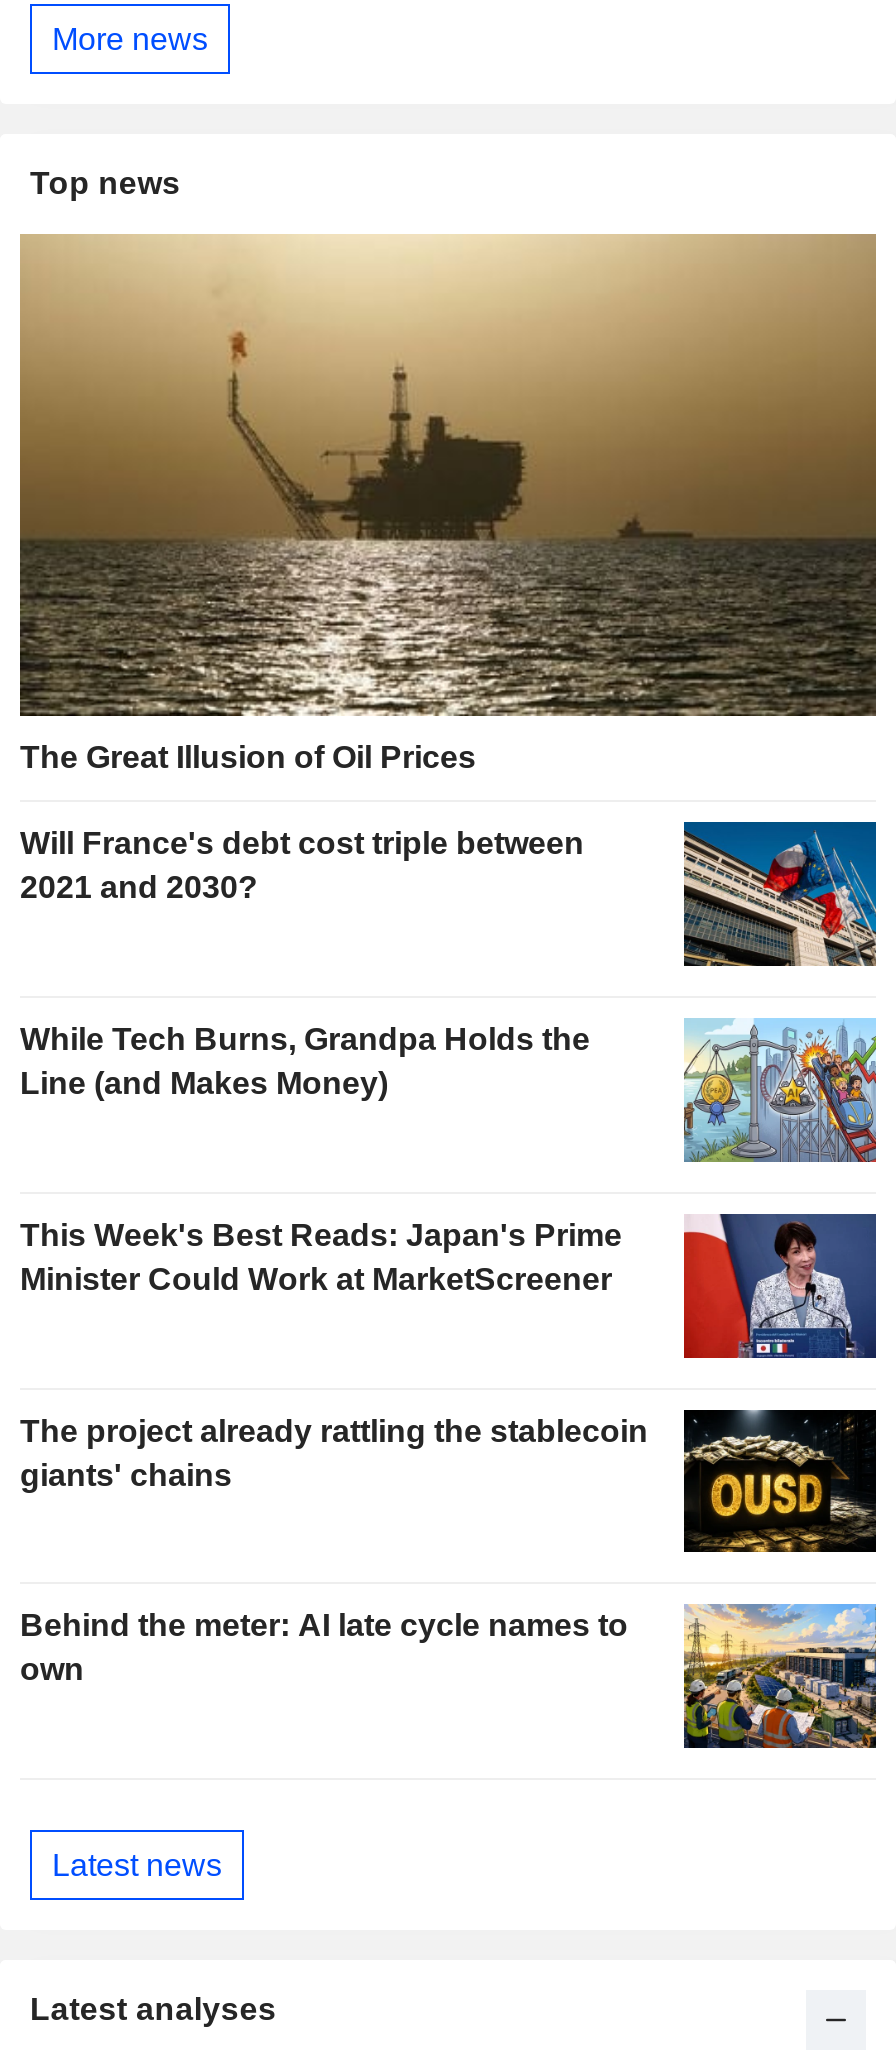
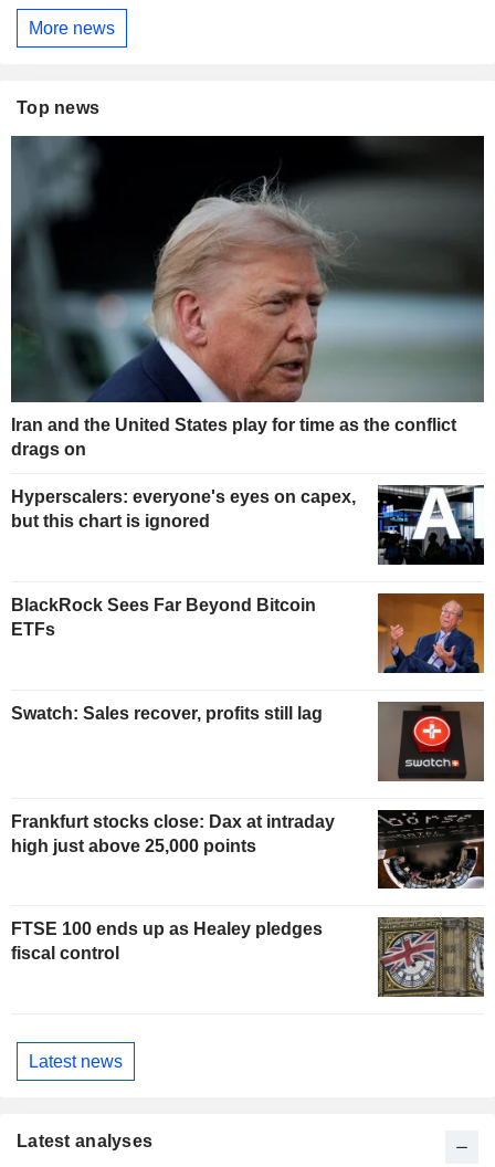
[18,232,878,774] [image] | The Great Illusion of Oil Prices -> [10,135,485,459] [image] | Iran and the United States play for time as the conflict | drags on
[20,826,584,904] Will France's debt cost triple between | 2021 and 2030? -> [11,487,356,531] Hyperscalers: everyone's eyes on capex, | but this chart is ignored
[682,820,878,968] [image] -> [378,484,485,566] [image]
[20,1022,590,1100] While Tech Burns, Grandpa Holds the | Line (and Makes Money) -> [11,596,316,639] BlackRock Sees Far Beyond Bitcoin | ETFs
[682,1018,878,1164] [image] -> [377,592,485,674] [image]
[20,1217,622,1295] This Week's Best Reads: Japan's Prime | Minister Could Work at MarketScreener -> [11,704,323,722] Swatch: Sales recover, profits still lag
[684,1214,876,1358] [image] -> [378,701,484,781] [image]
[20,1408,876,1554] [image] | The project already rattling the stablecoin | giants' chains -> [11,810,484,890] [image] | Frankfurt stocks close: Dax at intraday | high just above 25,000 points
[20,1609,628,1687] Behind the meter: AI late cycle names to | own -> [11,920,323,963] FTSE 100 ends up as Healey pledges | fiscal control
[684,1602,878,1750] [image] -> [378,916,484,998] [image]

